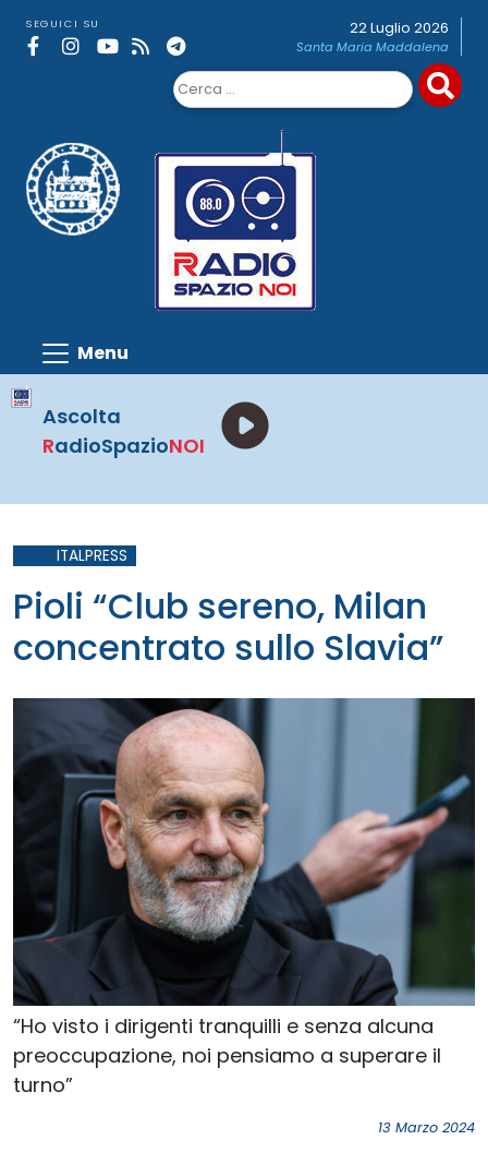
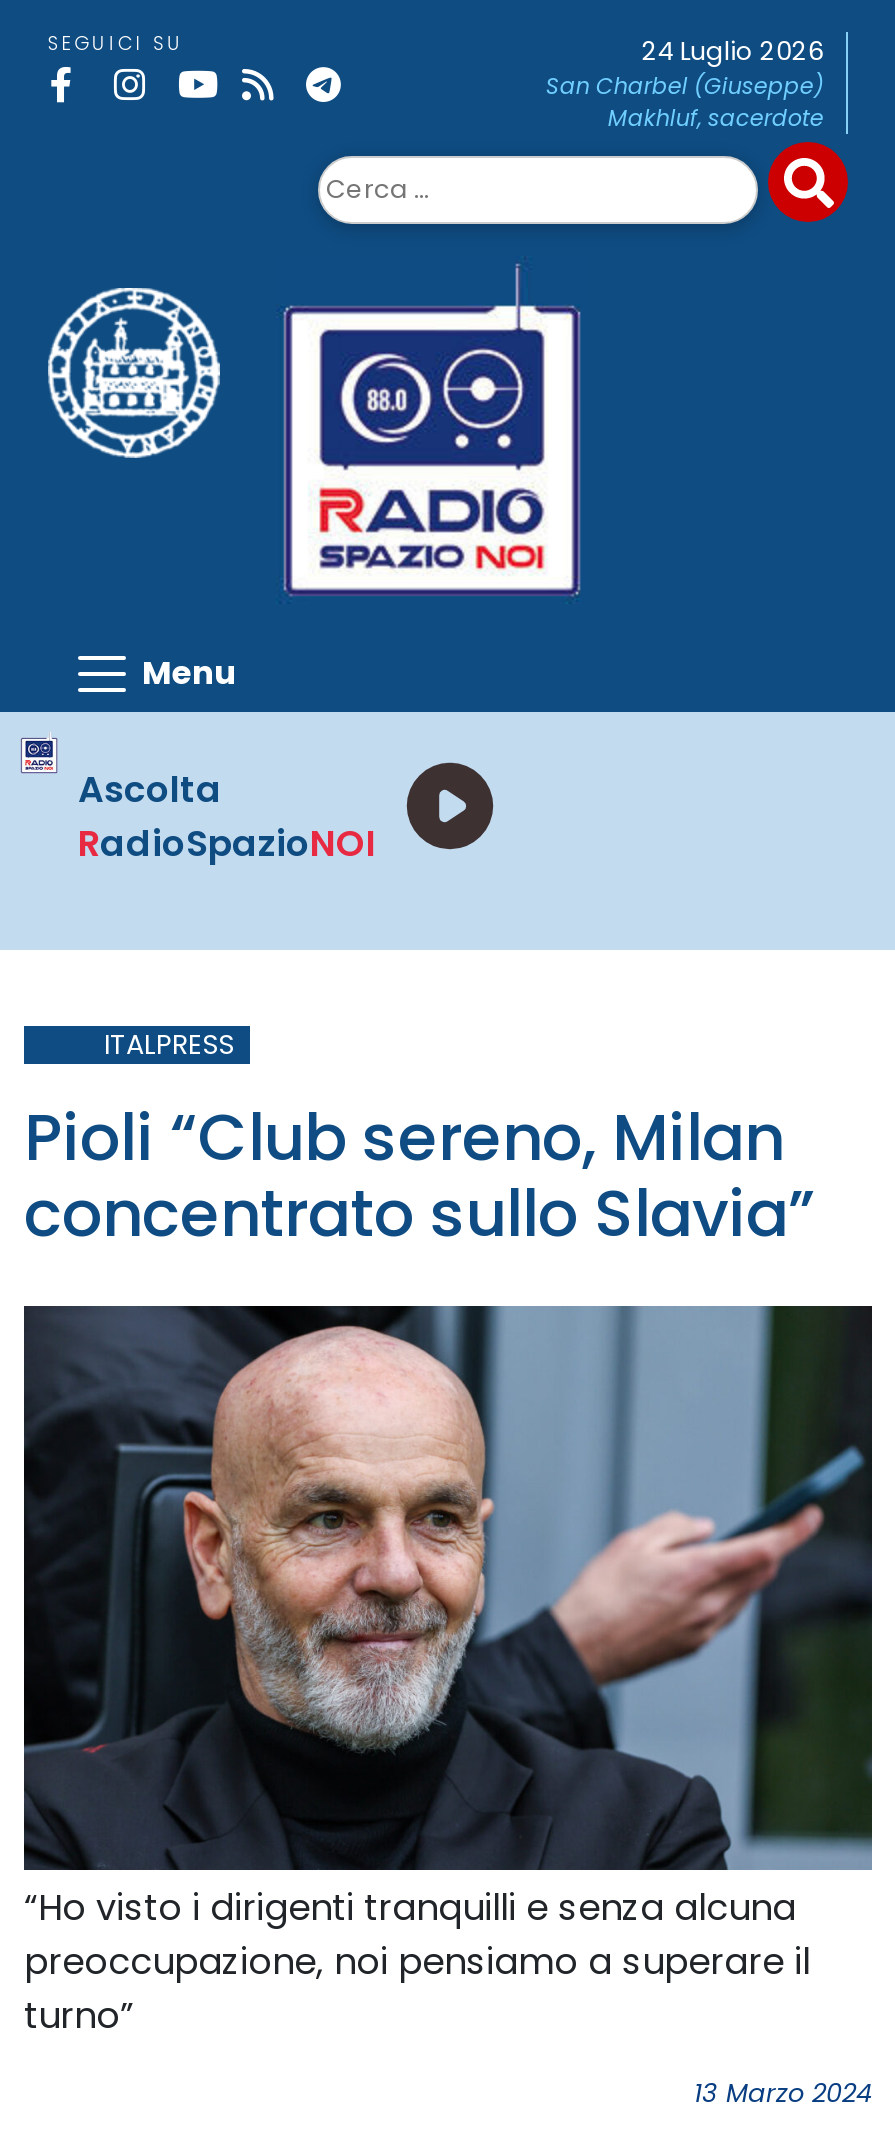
[296,19,449,56] 22 Luglio 2026 | Santa Maria Maddalena -> [546,34,824,134] 24 Luglio 2026 | San Charbel (Giuseppe) | Makhluf, sacerdote

